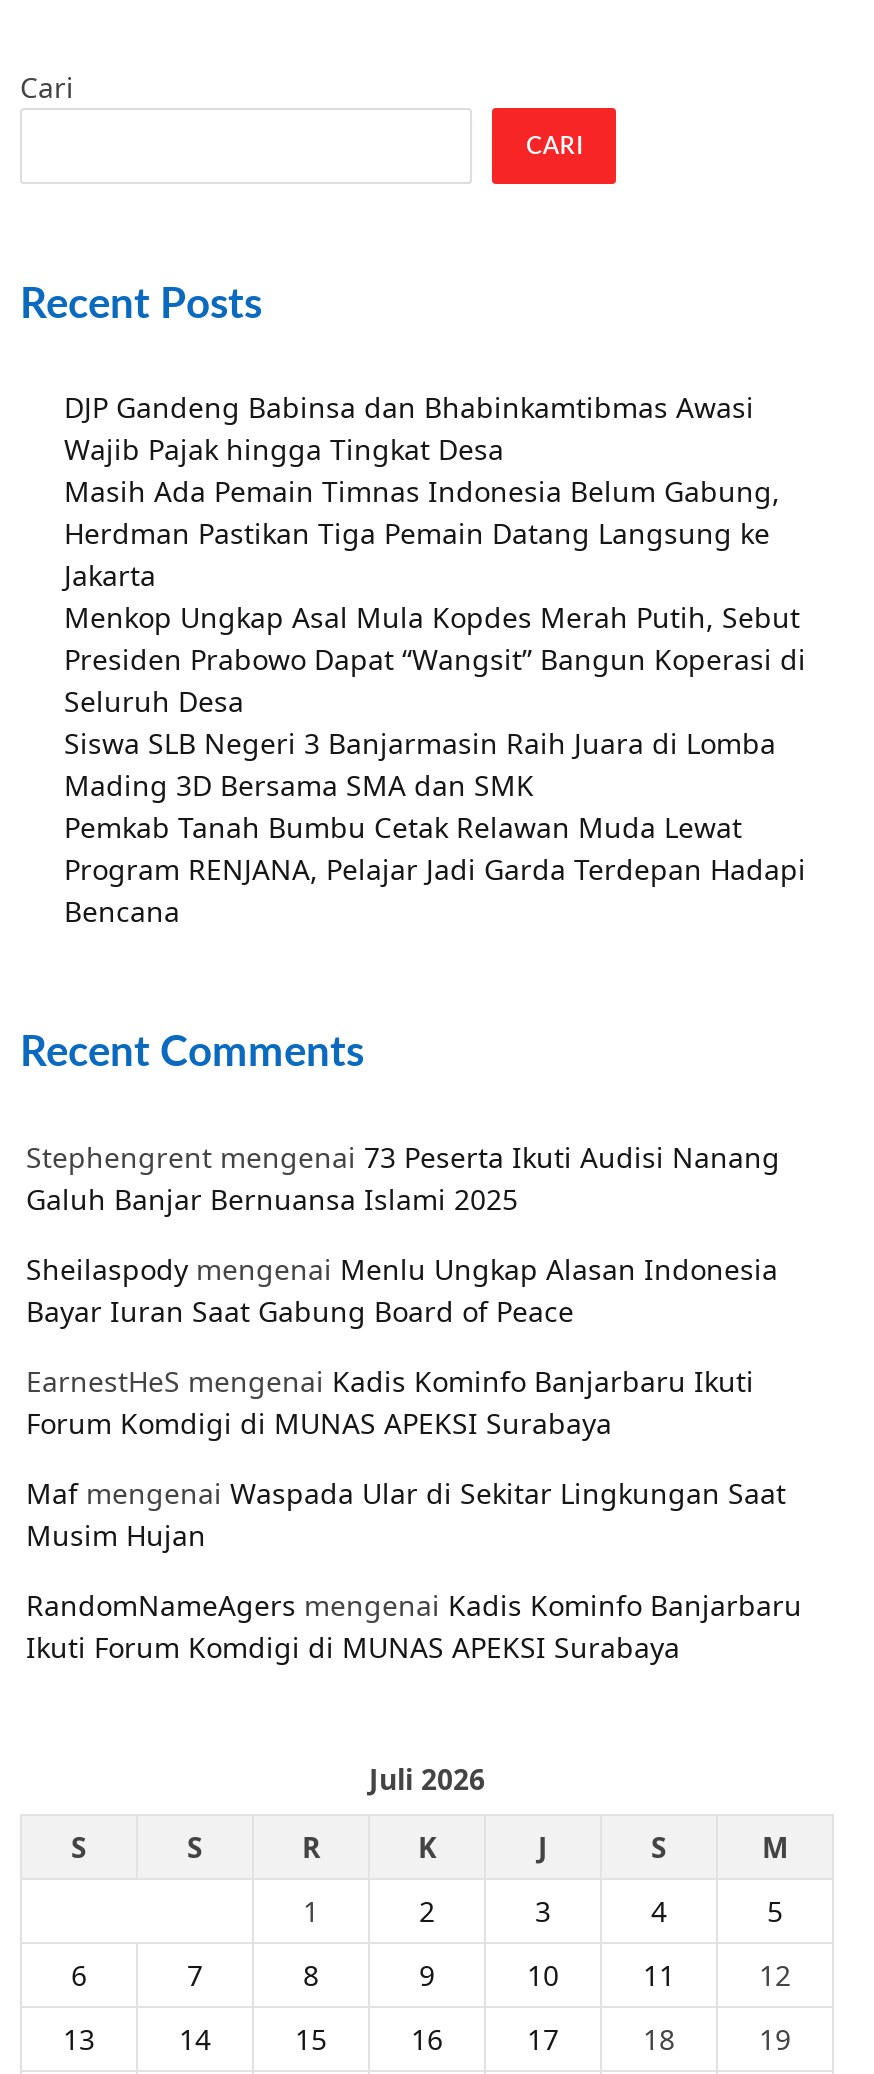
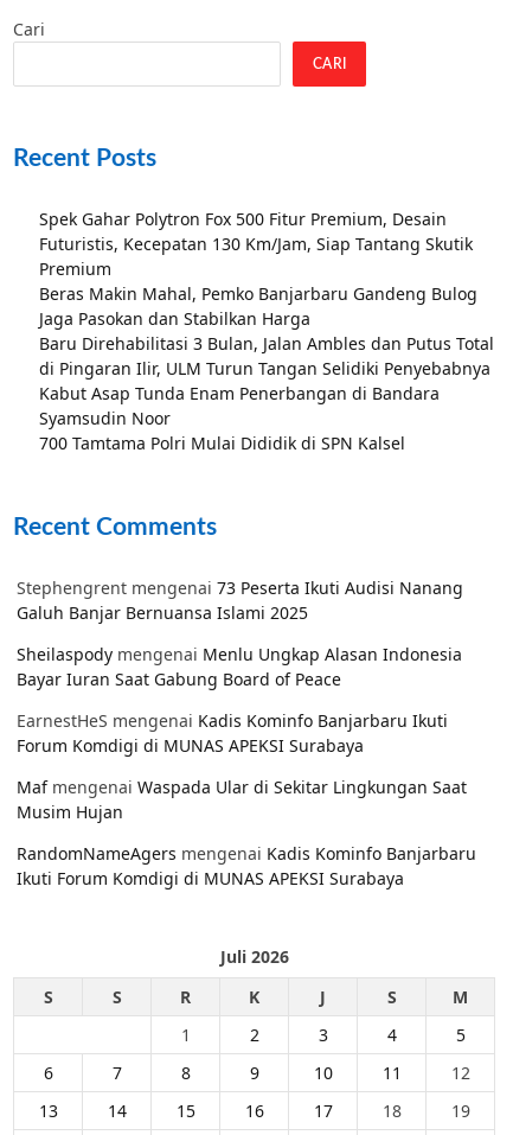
[64,389,806,931] DJP Gandeng Babinsa dan Bhabinkamtibmas Awasi | Wajib Pajak hingga Tingkat Desa | Masih Ada Pemain Timnas Indonesia Belum Gabung, | Herdman Pastikan Tiga Pemain Datang Langsung ke | Jakarta | Menkop Ungkap Asal Mula Kopdes Merah Putih, Sebut | Presiden Prabowo Dapat “Wangsit” Bangun Koperasi di | Seluruh Desa | Siswa SLB Negeri 3 Banjarmasin Raih Juara di Lomba | Mading 3D Bersama SMA dan SMK | Pemkab Tanah Bumbu Cetak Relawan Muda Lewat | Program RENJANA, Pelajar Jadi Garda Terdepan Hadapi | Bencana -> [39,208,494,454] Spek Gahar Polytron Fox 500 Fitur Premium, Desain | Futuristis, Kecepatan 130 Km/Jam, Siap Tantang Skutik | Premium | Beras Makin Mahal, Pemko Banjarbaru Gandeng Bulog | Jaga Pasokan dan Stabilkan Harga | Baru Direhabilitasi 3 Bulan, Jalan Ambles dan Putus Total | di Pingaran Ilir, ULM Turun Tangan Selidiki Penyebabnya | Kabut Asap Tunda Enam Penerbangan di Bandara | Syamsudin Noor | 700 Tamtama Polri Mulai Dididik di SPN Kalsel

